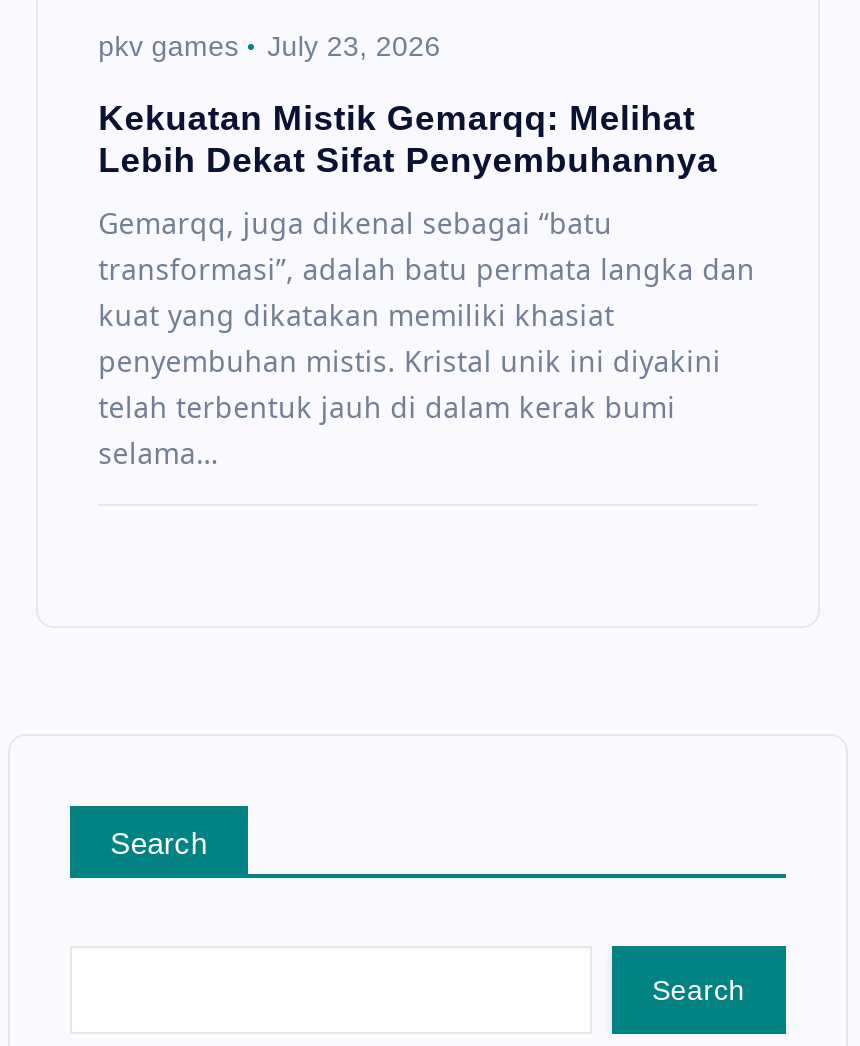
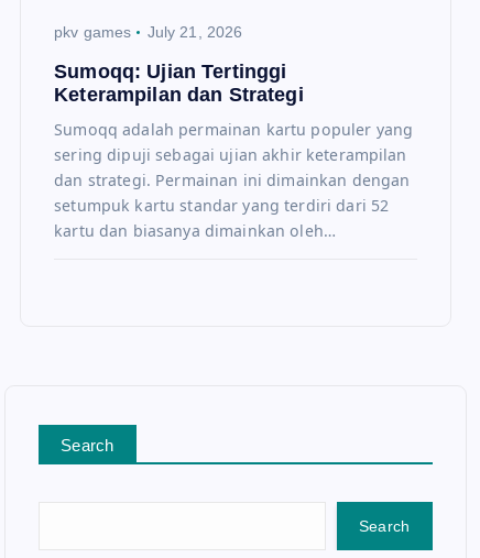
[98,30,441,62] pkv games July 23, 2026 -> [54,23,243,41] pkv games July 21, 2026
[98,98,717,180] Kekuatan Mistik Gemarqq: Melihat | Lebih Dekat Sifat Penyembuhannya -> [54,61,304,106] Sumoqq: Ujian Tertinggi | Keterampilan dan Strategi
[98,204,755,472] Gemarqq, juga dikenal sebagai “batu | transformasi”, adalah batu permata langka dan | kuat yang dikatakan memiliki khasiat | penyembuhan mistis. Kristal unik ini diyakini | telah terbentuk jauh di dalam kerak bumi | selama… -> [54,119,413,241] Sumoqq adalah permainan kartu populer yang | sering dipuji sebagai ujian akhir keterampilan | dan strategi. Permainan ini dimainkan dengan | setumpuk kartu standar yang terdiri dari 52 | kartu dan biasanya dimainkan oleh…

